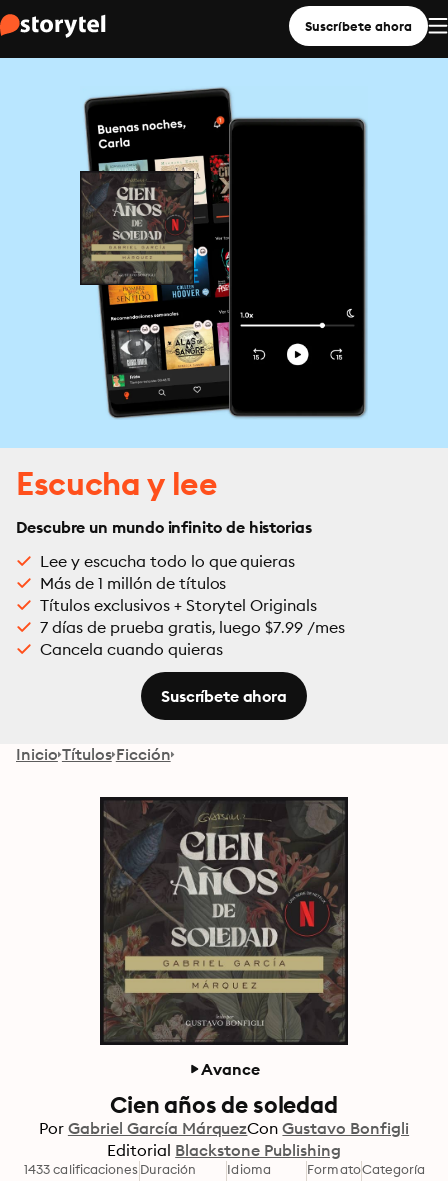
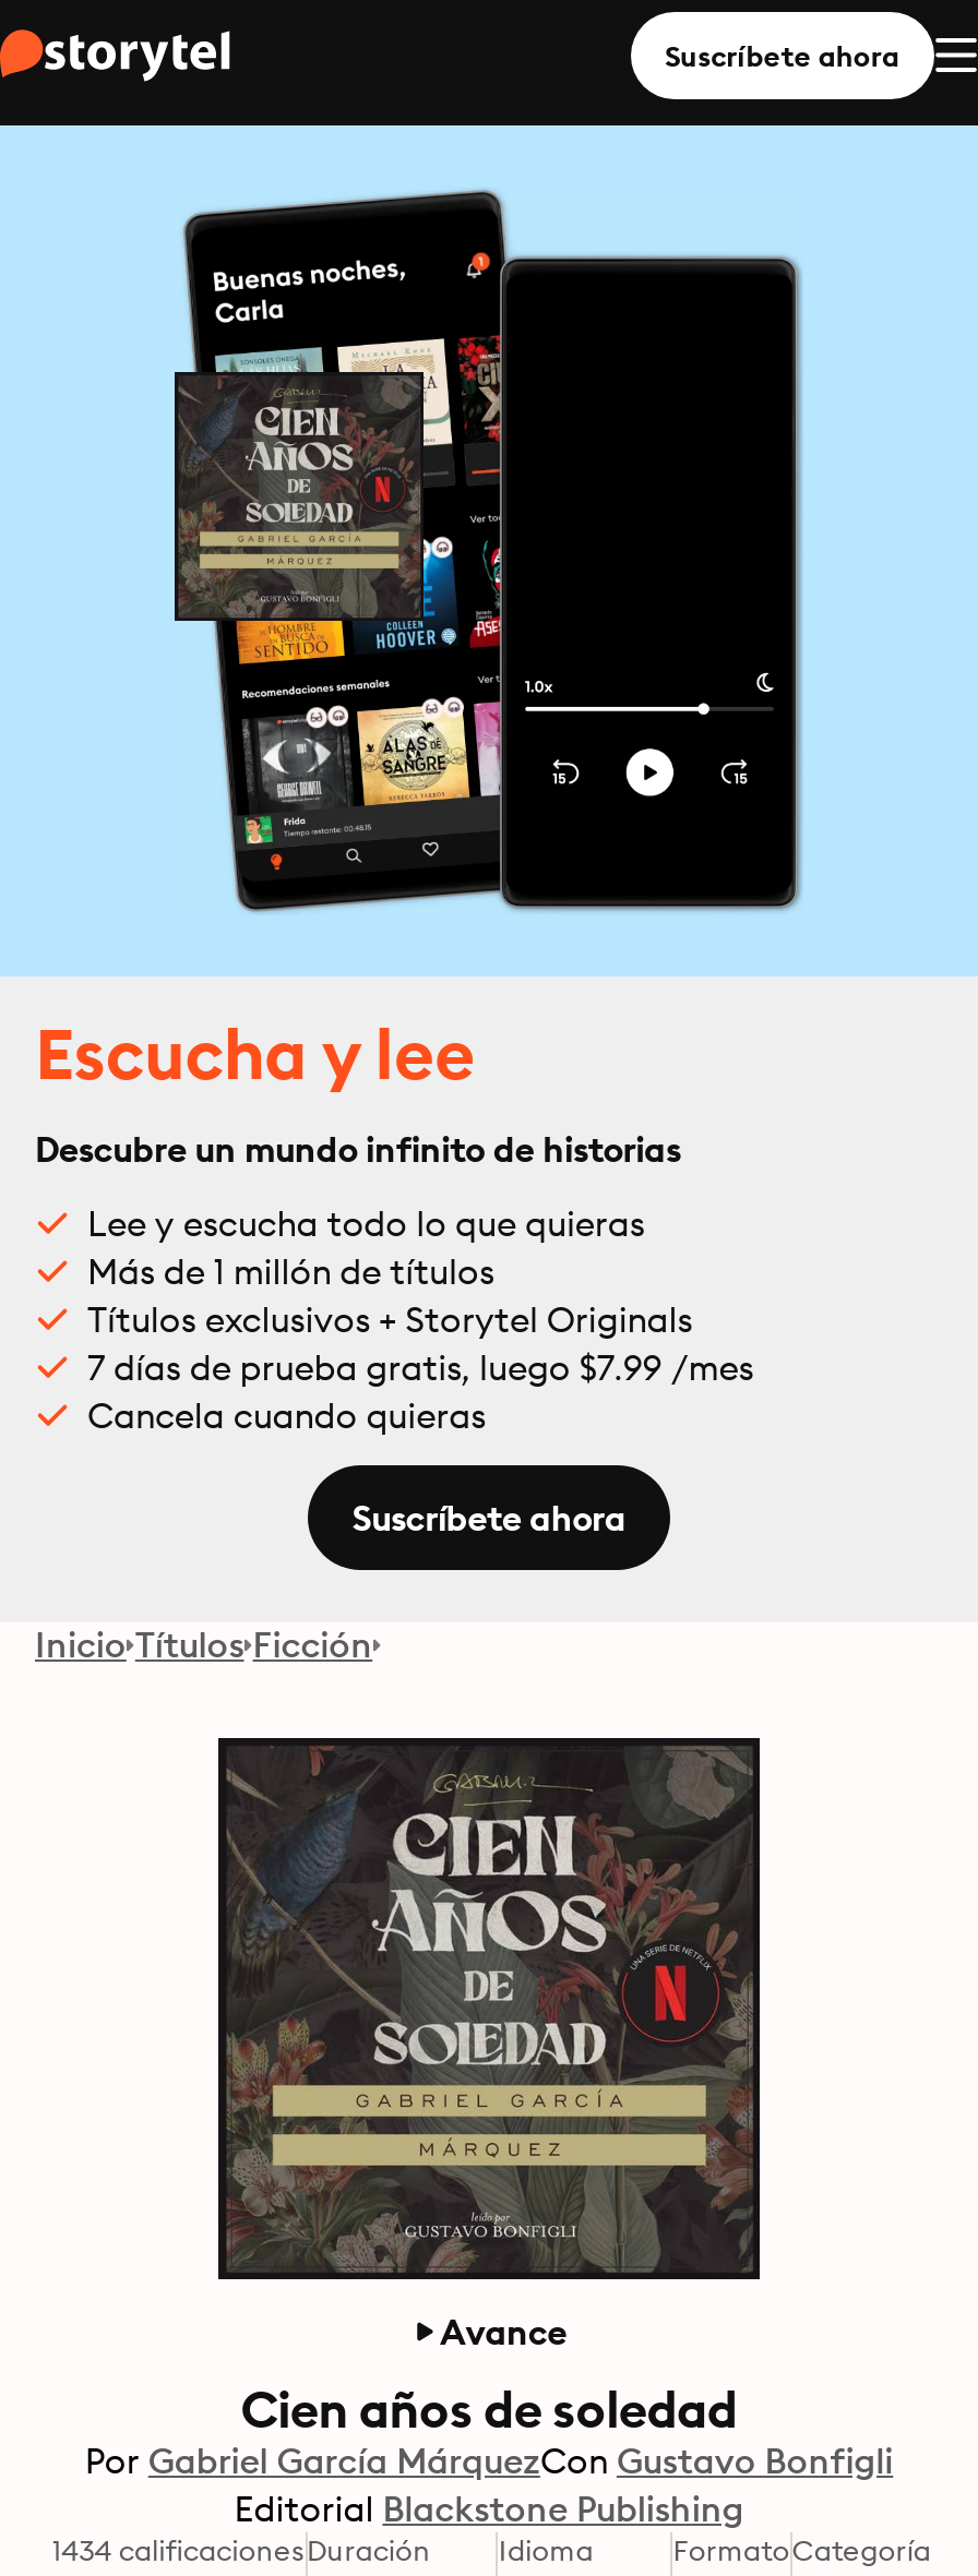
[24,1161,138,1177] 1433 calificaciones -> [52,2532,305,2567] 1434 calificaciones

